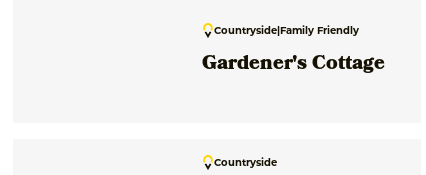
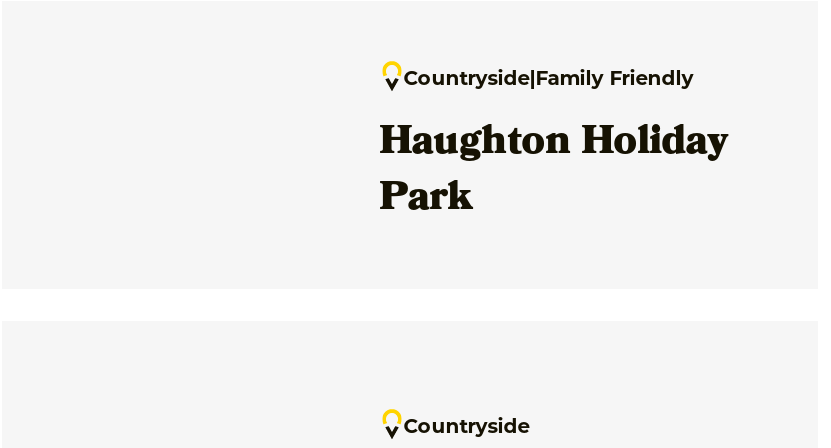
[202,48,385,82] Gardener's Cottage -> [380,111,728,235] Haughton Holiday | Park

